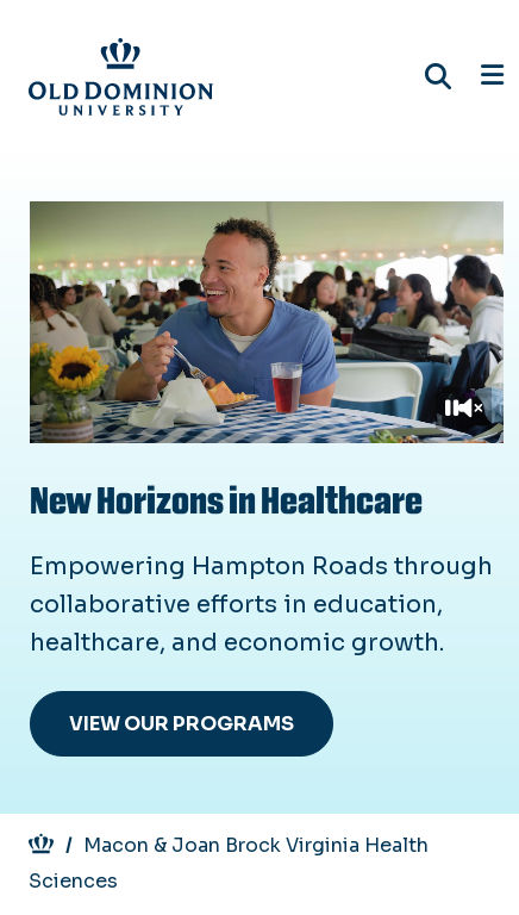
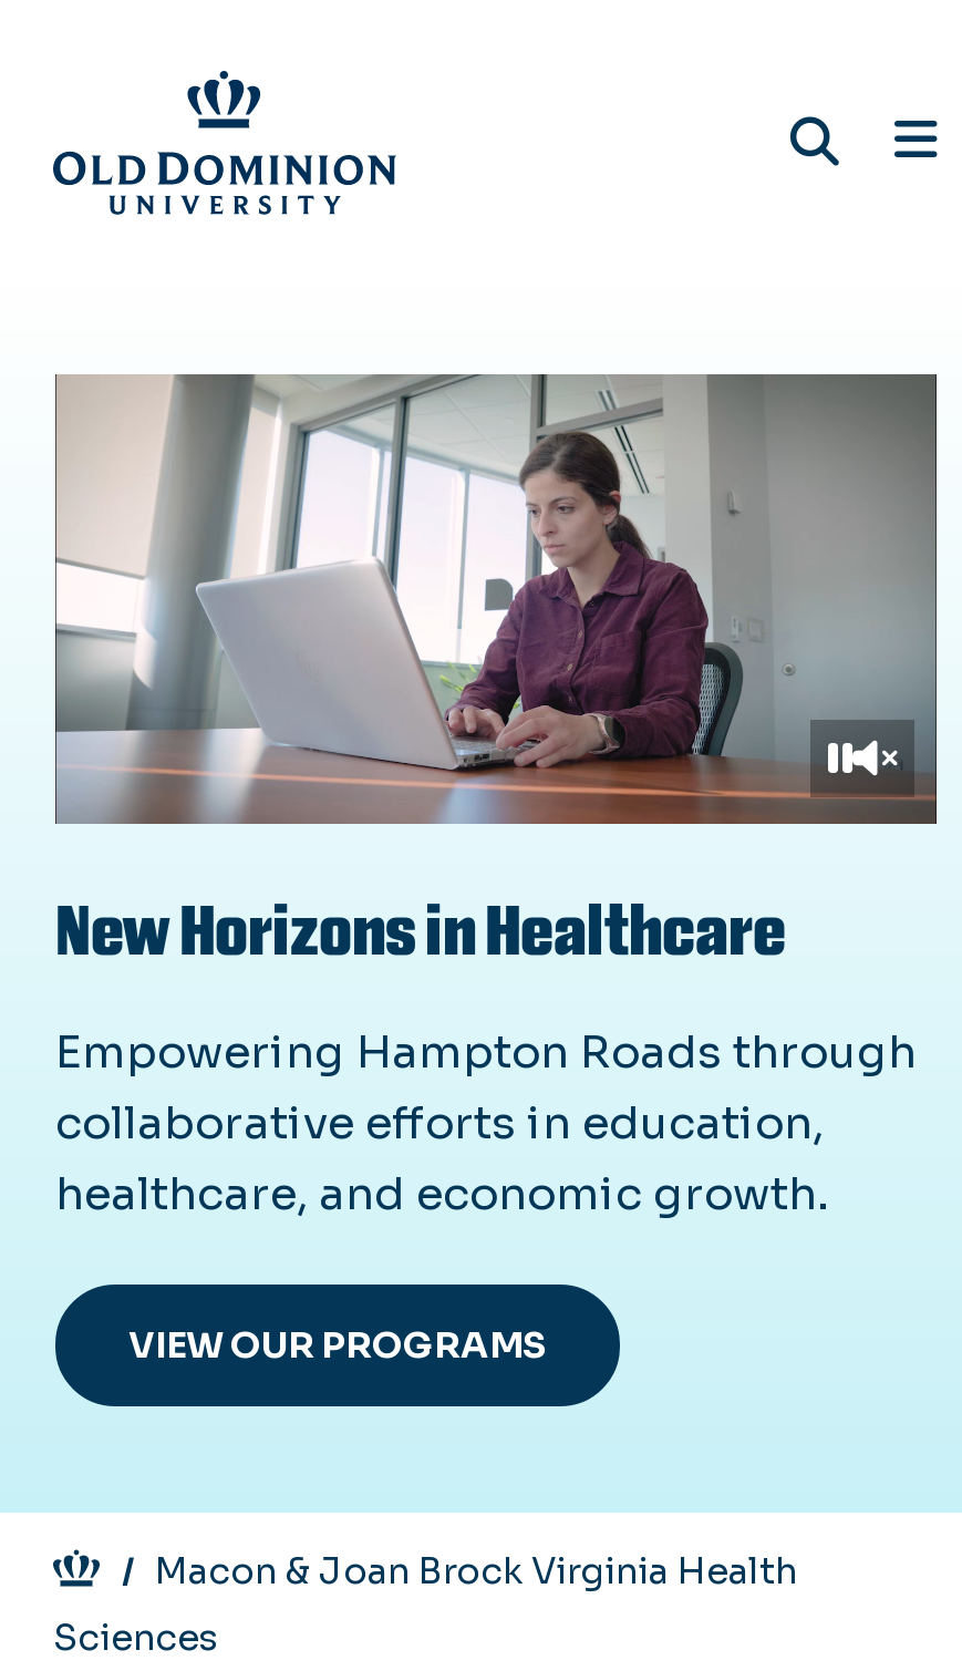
[29,201,504,444] [image] -> [55,374,939,826] [image]

